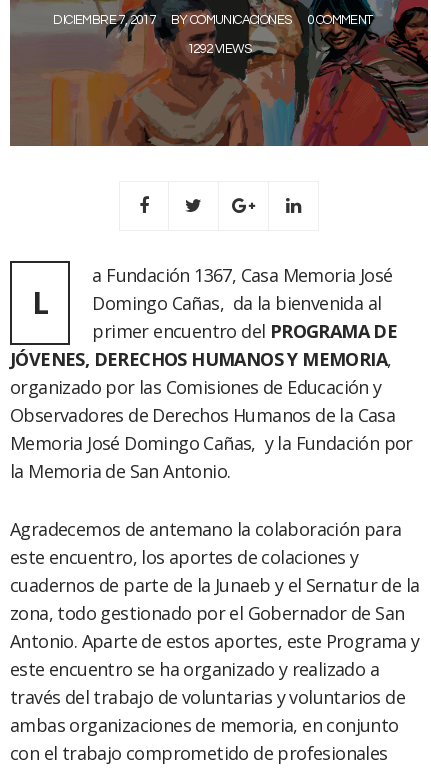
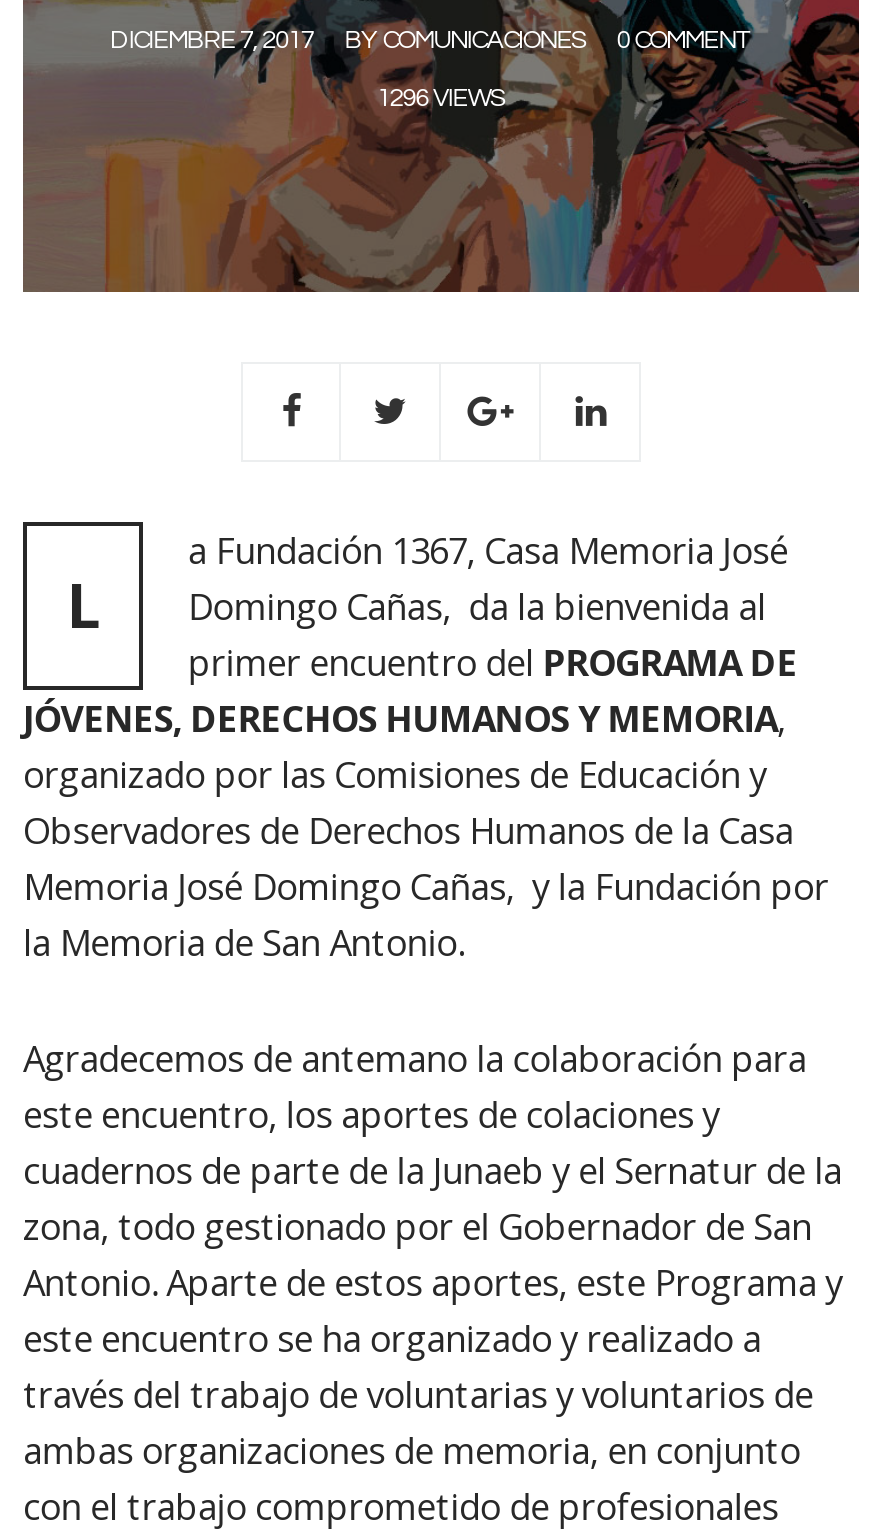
[187,42,251,56] 1292 VIEWS -> [377,84,505,112] 1296 VIEWS

